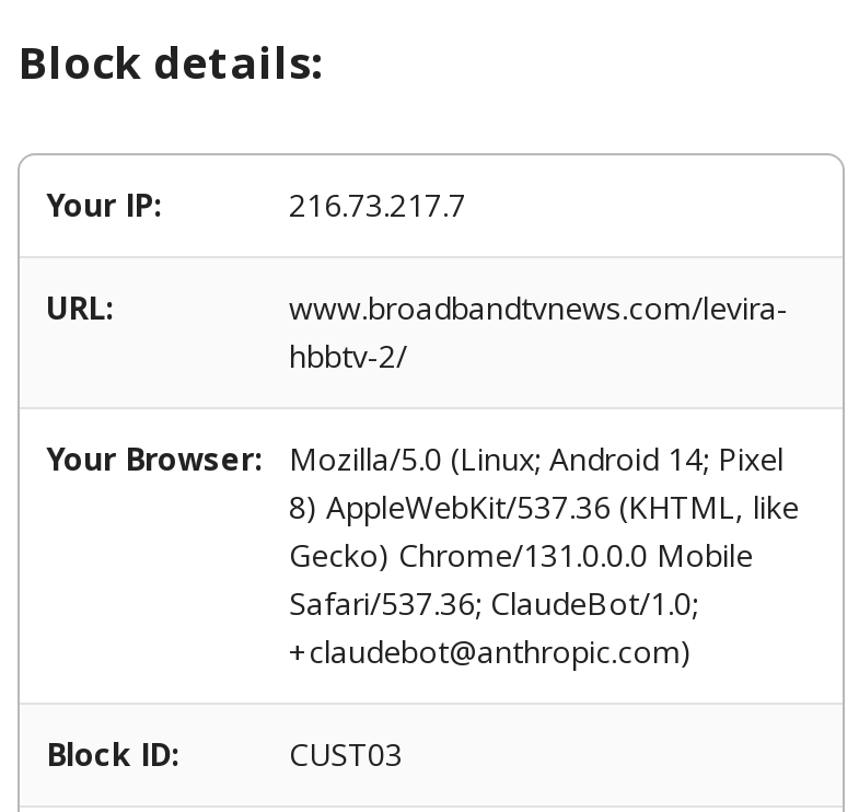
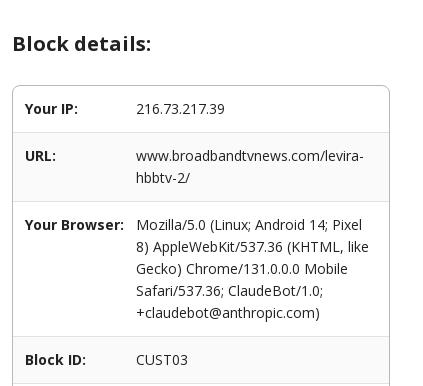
[289,184,466,225] 216.73.217.7 -> [136,99,225,118] 216.73.217.39

